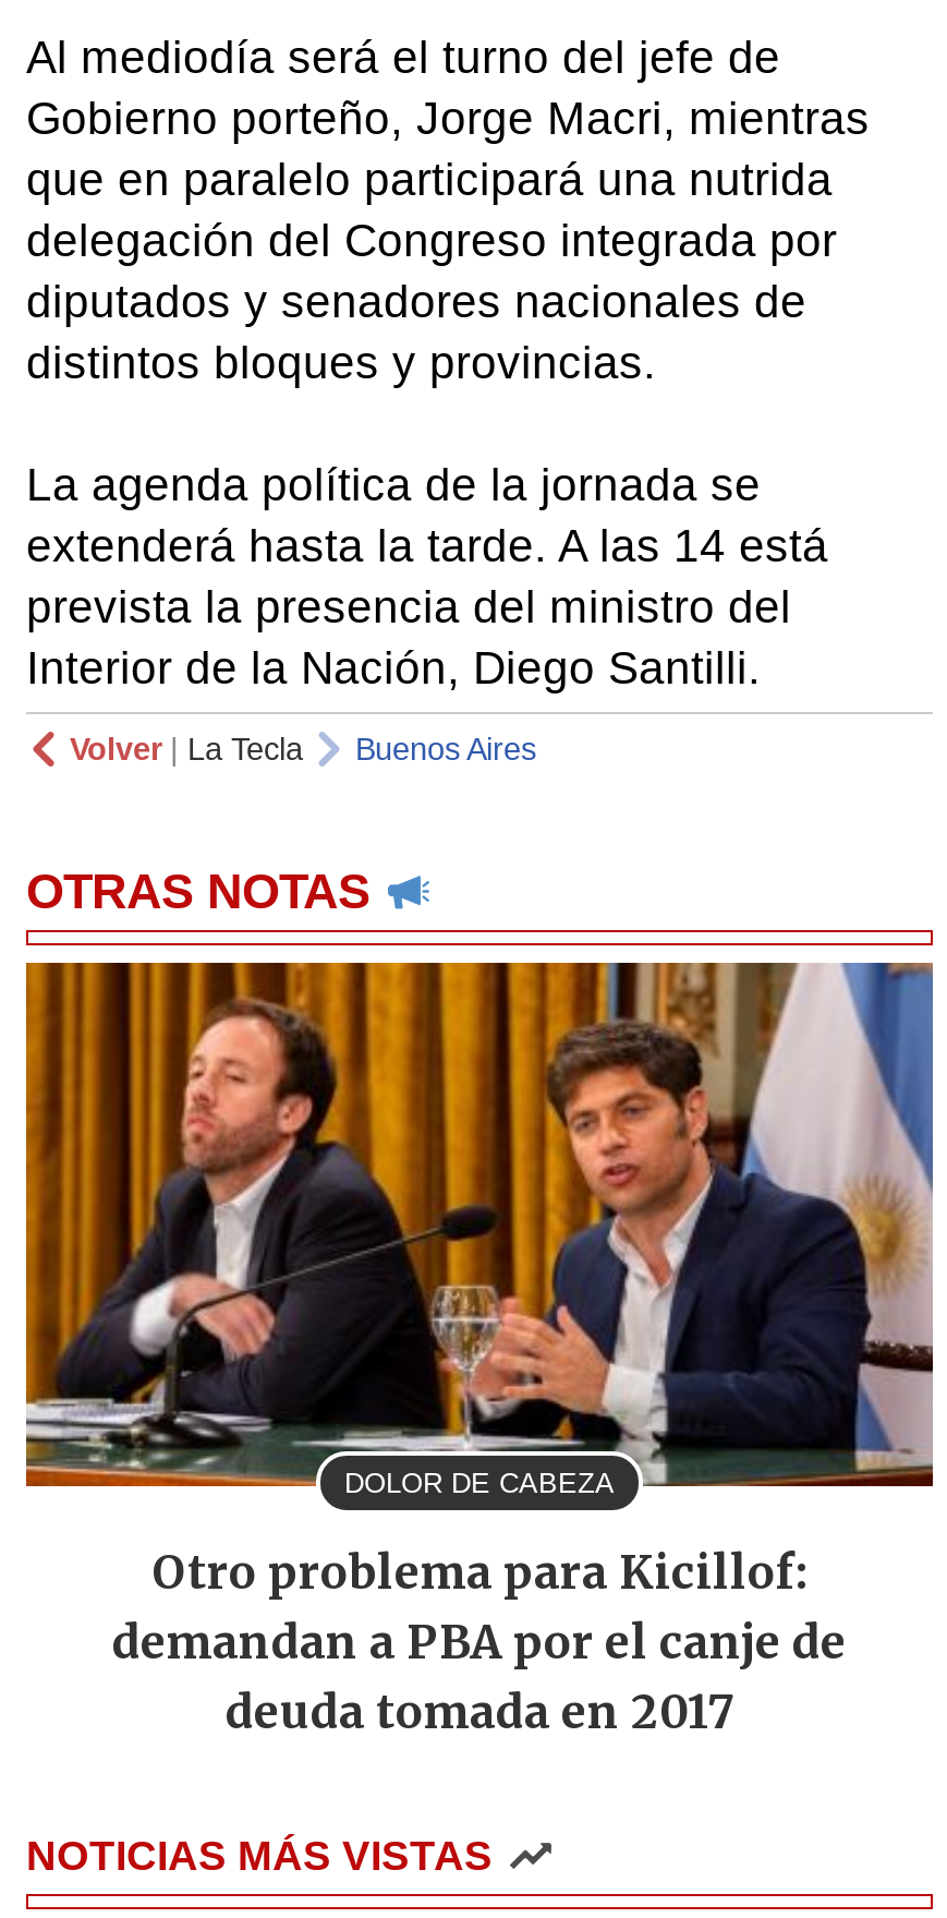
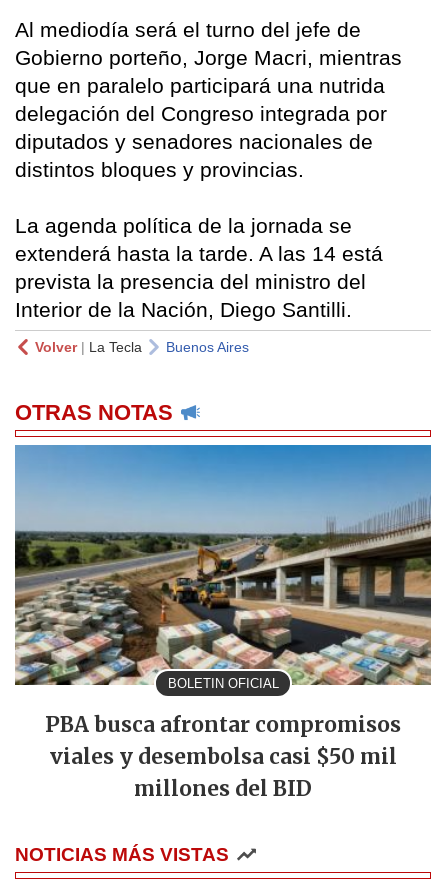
[24,961,935,1500] [image] | DOLOR DE CABEZA -> [14,444,432,691] [image] | BOLETIN OFICIAL
[112,1546,847,1742] Otro problema para Kicillof: | demandan a PBA por el canje de | deuda tomada en 2017 -> [45,712,401,802] PBA busca afrontar compromisos | viales y desembolsa casi $50 mil | millones del BID

